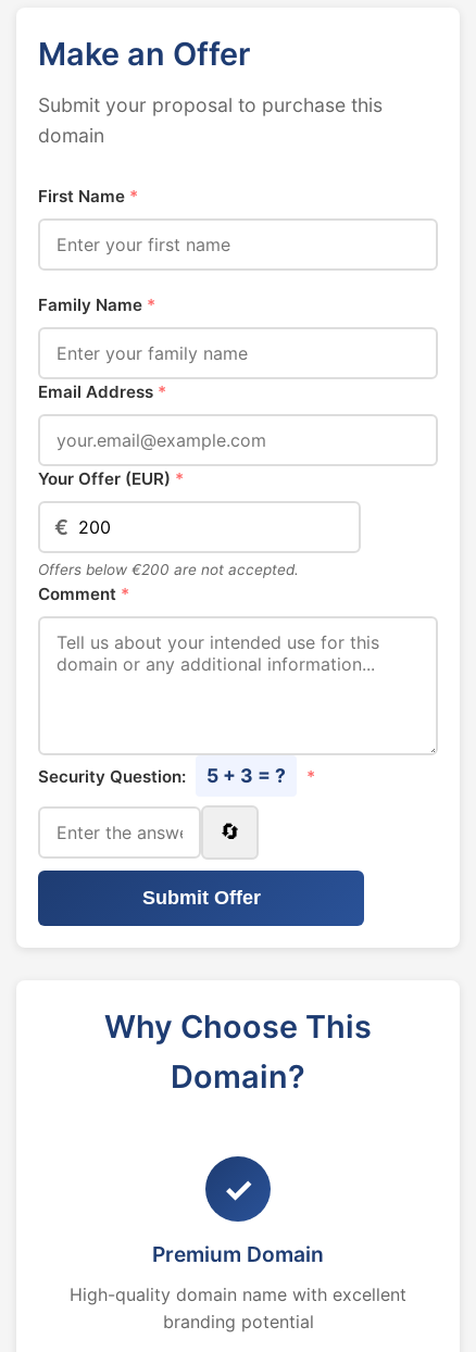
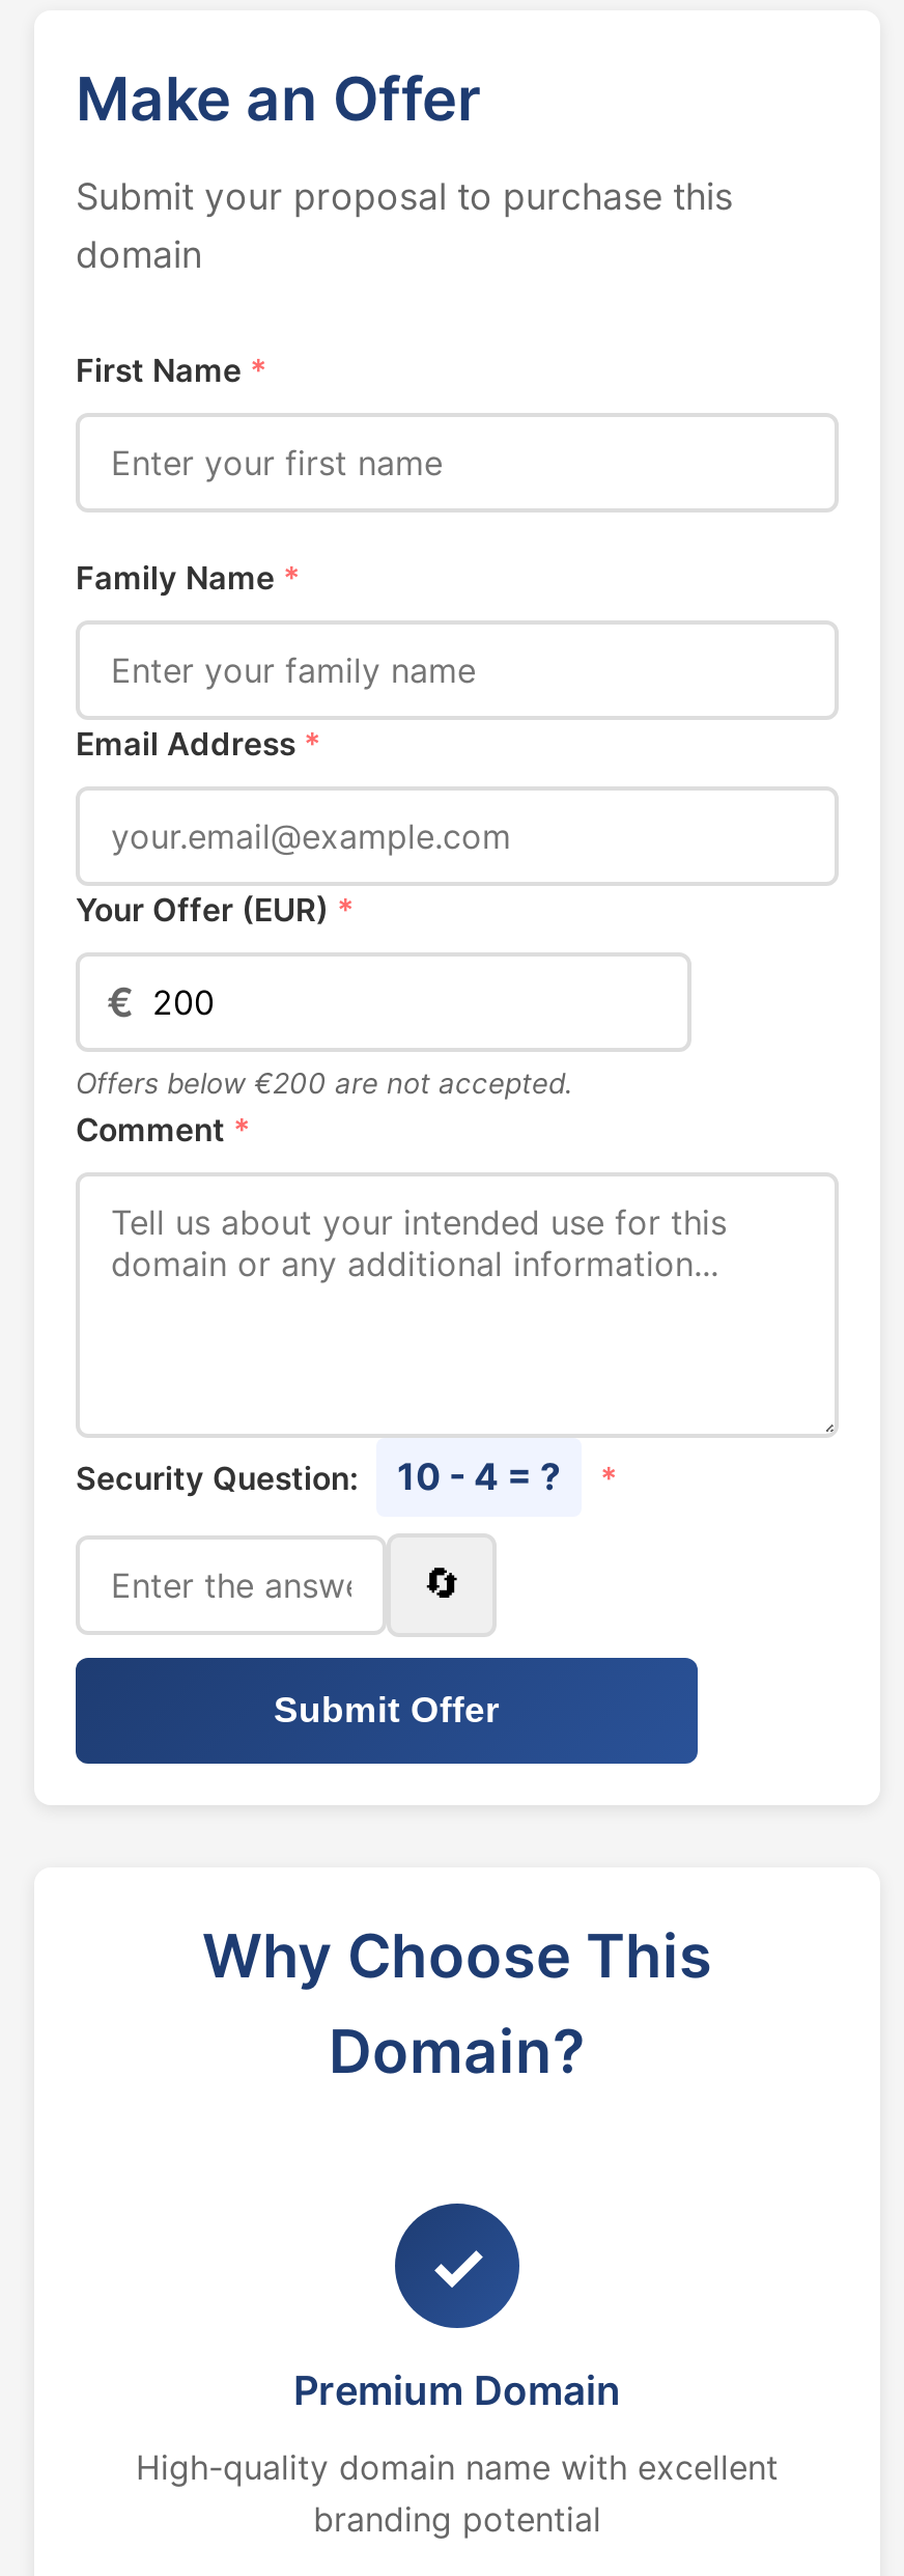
[206,764,286,787] 5 + 3 = ? -> [397,1455,561,1498] 10 - 4 = ?

